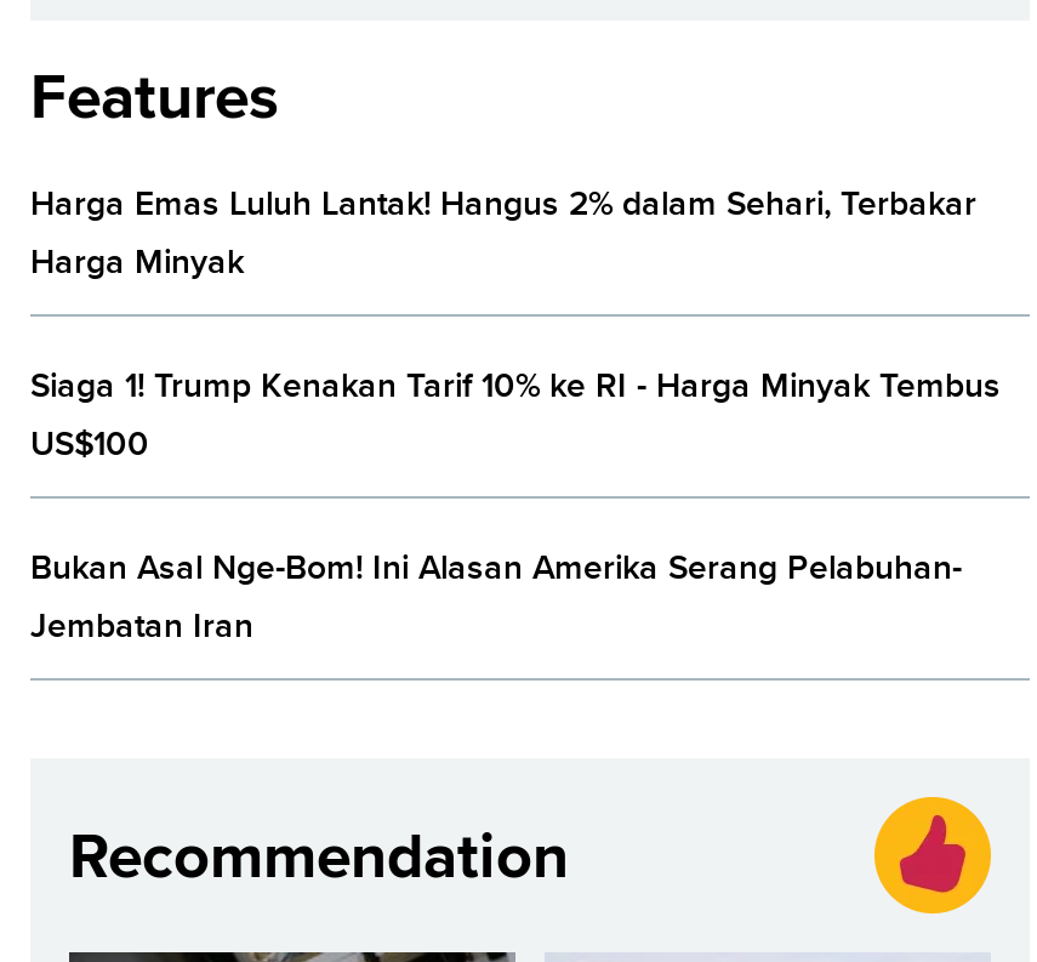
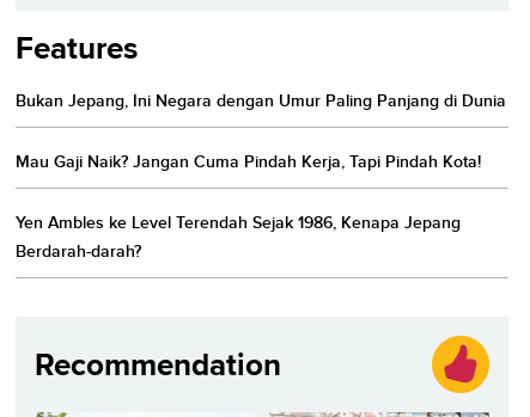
[30,184,1001,645] Harga Emas Luluh Lantak! Hangus 2% dalam Sehari, Terbakar | Harga Minyak | Siaga 1! Trump Kenakan Tarif 10% ke RI - Harga Minyak Tembus | US$100 | Bukan Asal Nge-Bom! Ini Alasan Amerika Serang Pelabuhan- | Jembatan Iran -> [16,91,506,261] Bukan Jepang, Ini Negara dengan Umur Paling Panjang di Dunia | Mau Gaji Naik? Jangan Cuma Pindah Kerja, Tapi Pindah Kota! | Yen Ambles ke Level Terendah Sejak 1986, Kenapa Jepang | Berdarah-darah?

